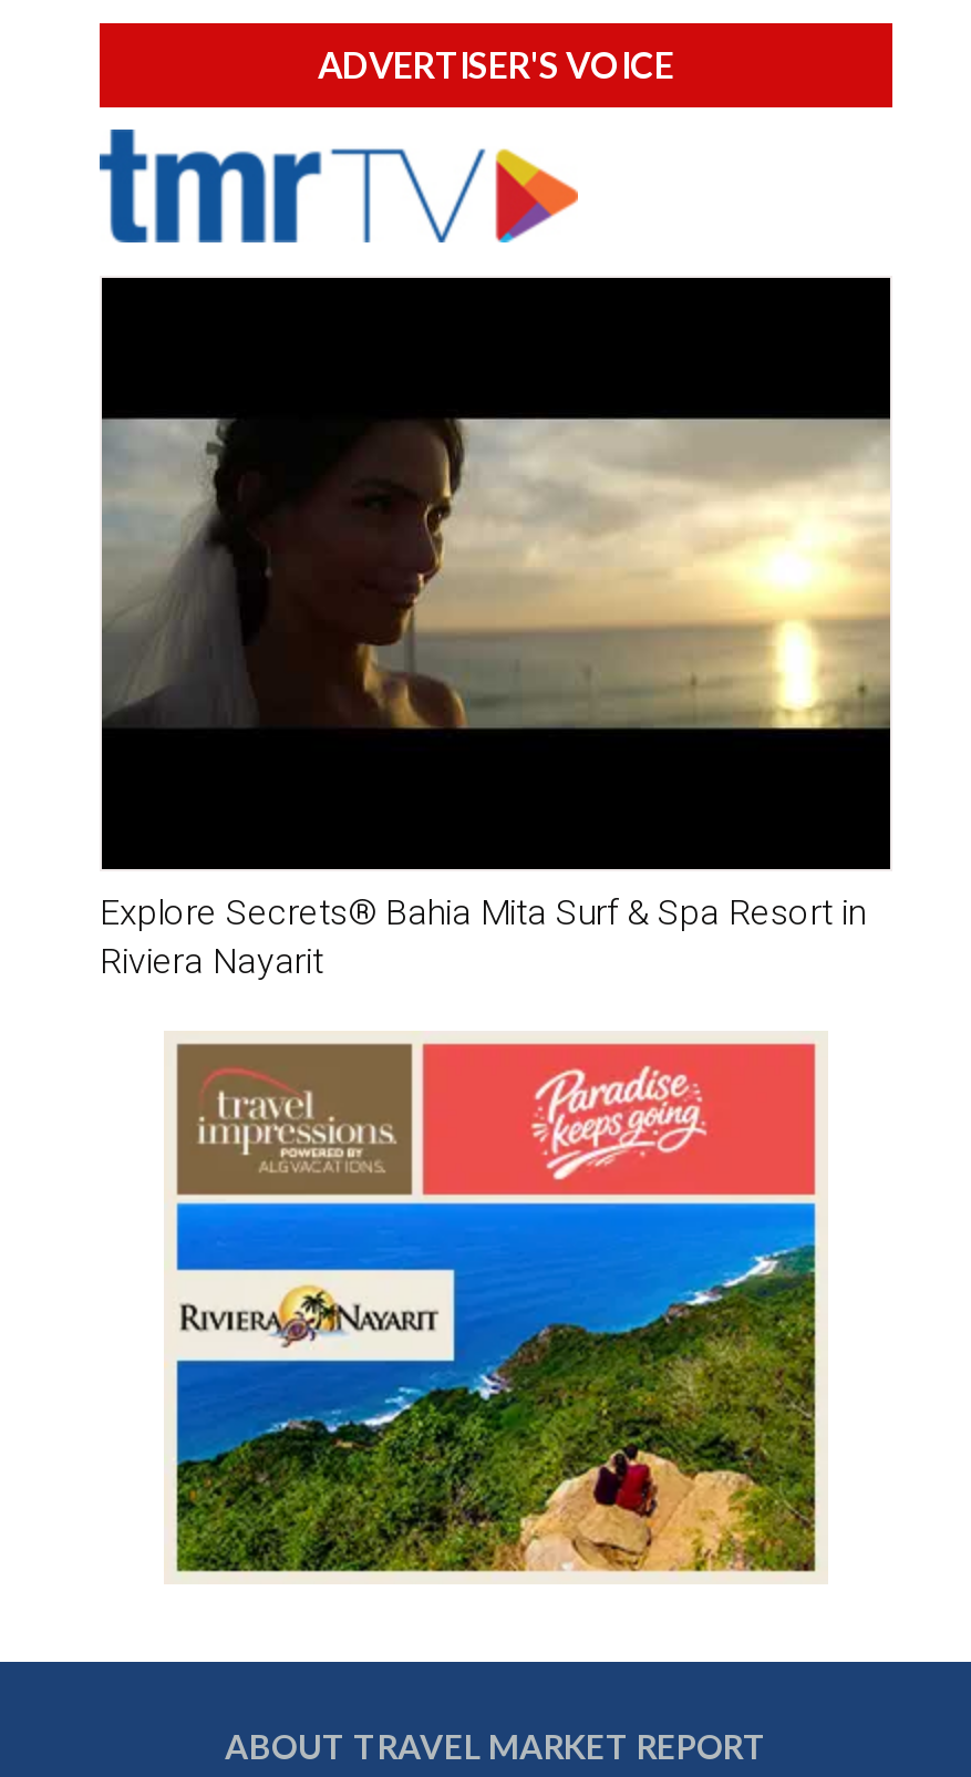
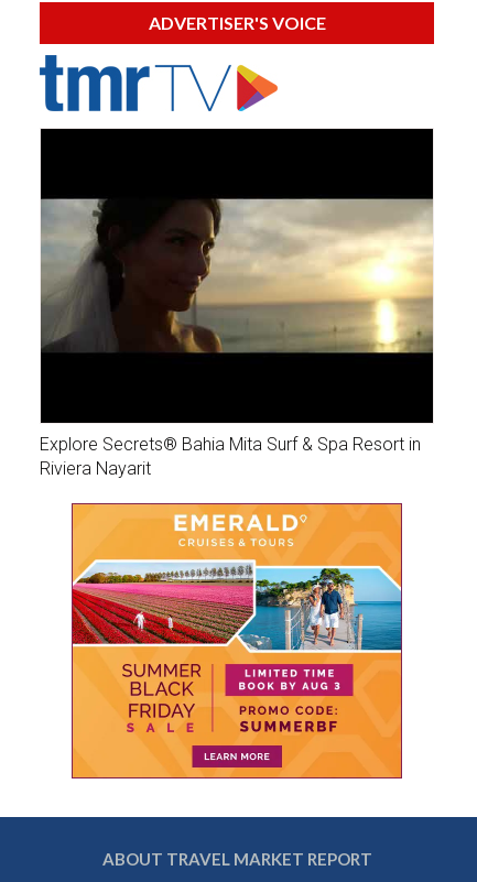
[164,1030,828,1583] [image] -> [71,502,403,780] [image]

